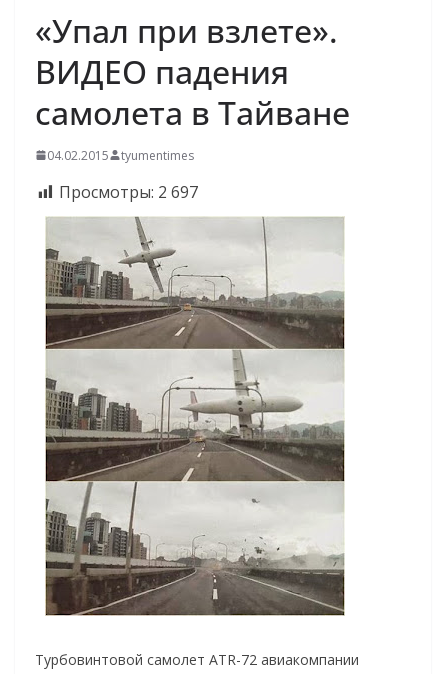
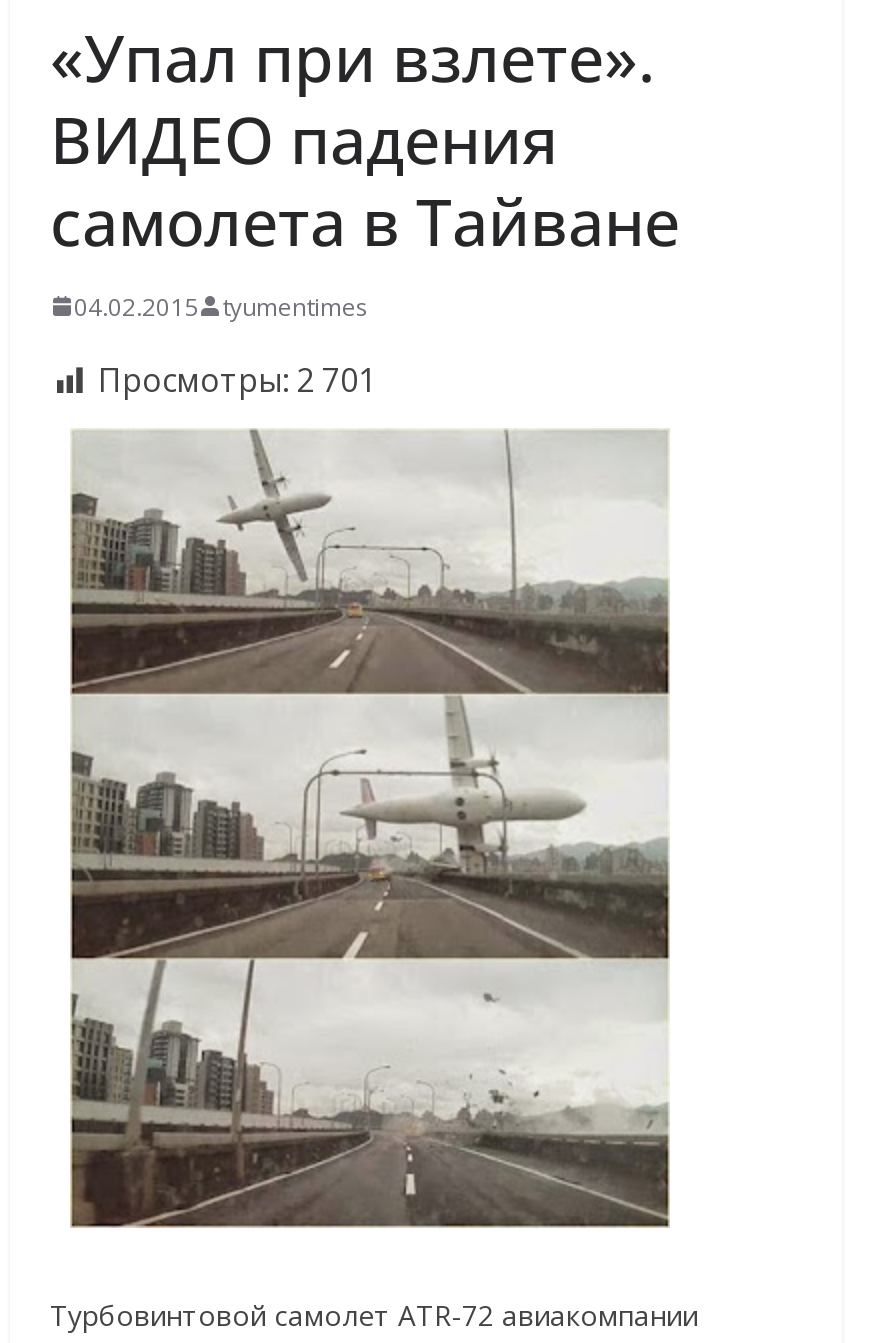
[59,181,198,203] Просмотры: 2 697 -> [98,358,376,402] Просмотры: 2 701

